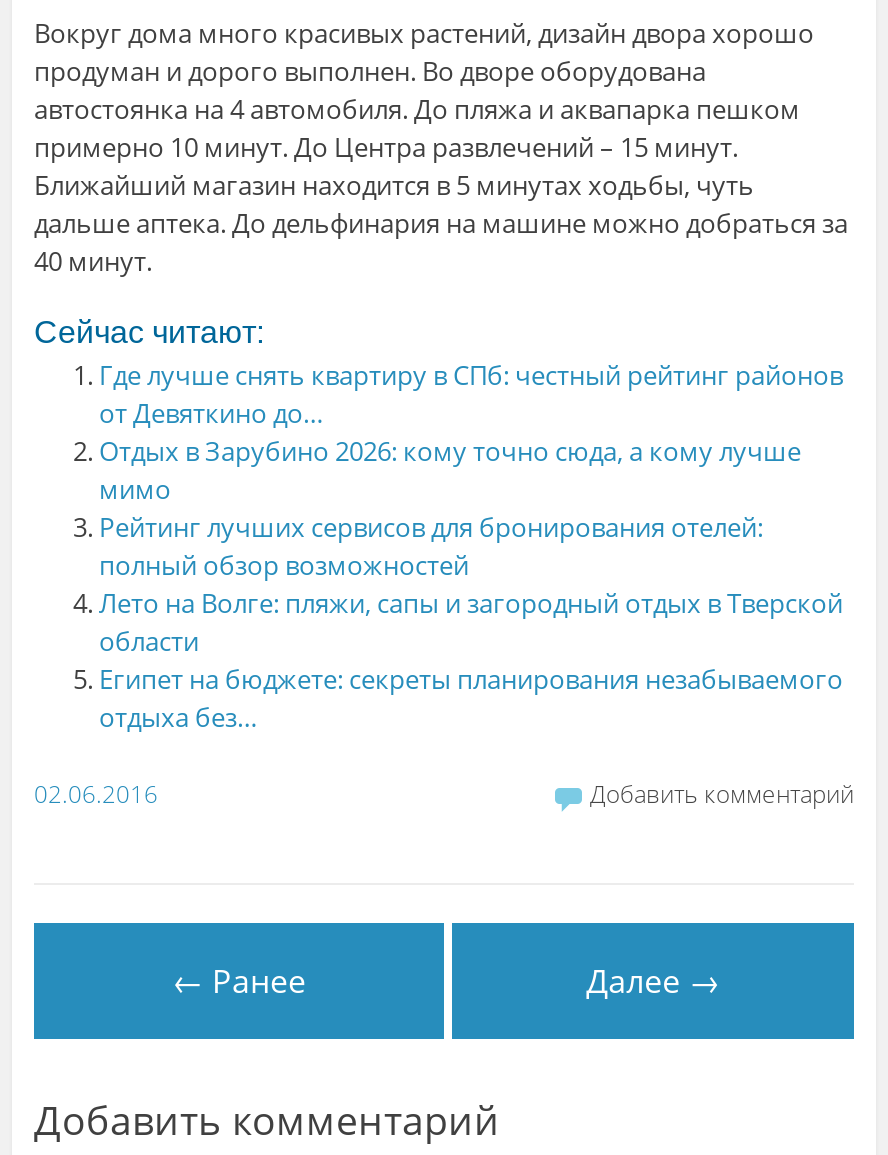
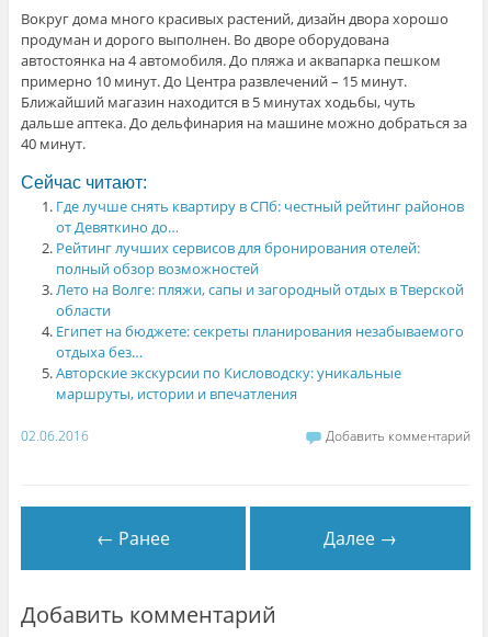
[99,433,801,507] Отдых в Зарубино 2026: кому точно сюда, а кому лучше | мимо -> none
moved [99,509,843,735] -> [56,238,464,362]: Рейтинг лучших сервисов для бронирования отелей: | полный обзор возможностей | Лето на Волге: пляжи, сапы и загородный отдых в Тверской | области | Египет на бюджете: секреты планирования незабываемого | отдыха без…
none -> [56,363,402,404] Авторские экскурсии по Кисловодску: уникальные | маршруты, истории и впечатления

